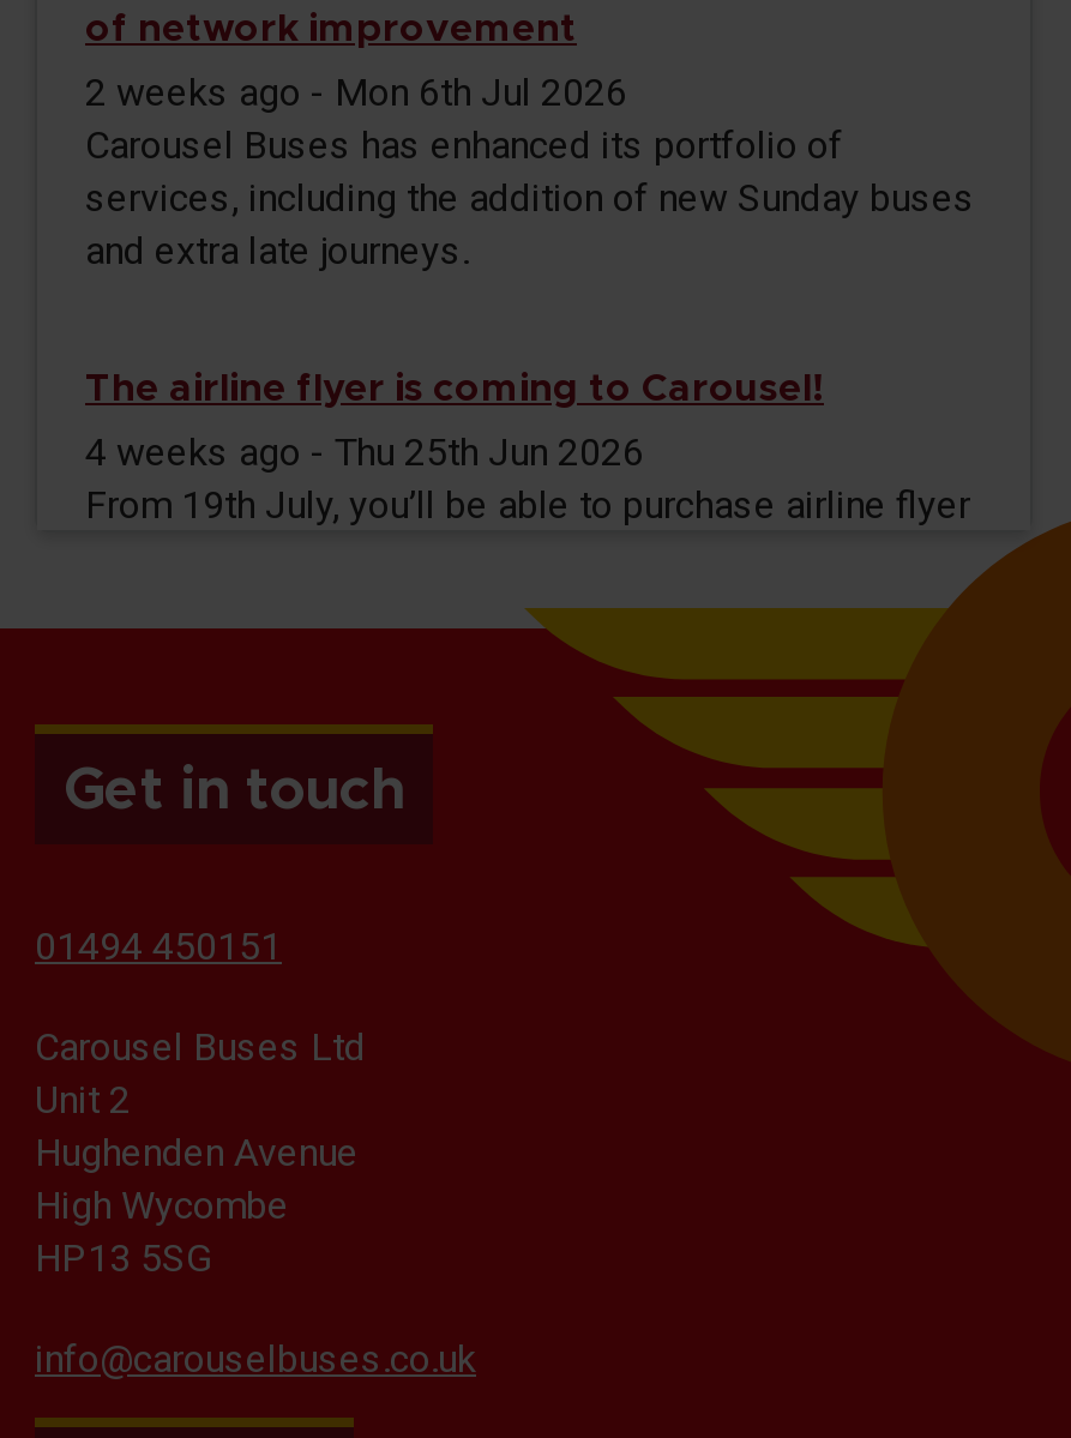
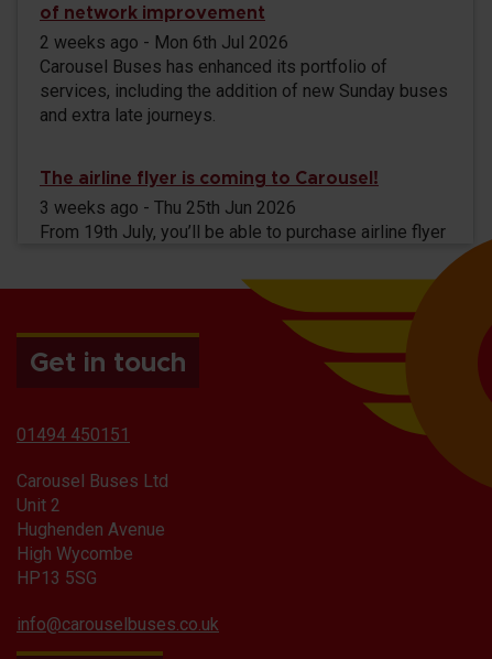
[85,429,644,474] 4 weeks ago - Thu 25th Jun 2026 -> [40,197,296,218] 3 weeks ago - Thu 25th Jun 2026

